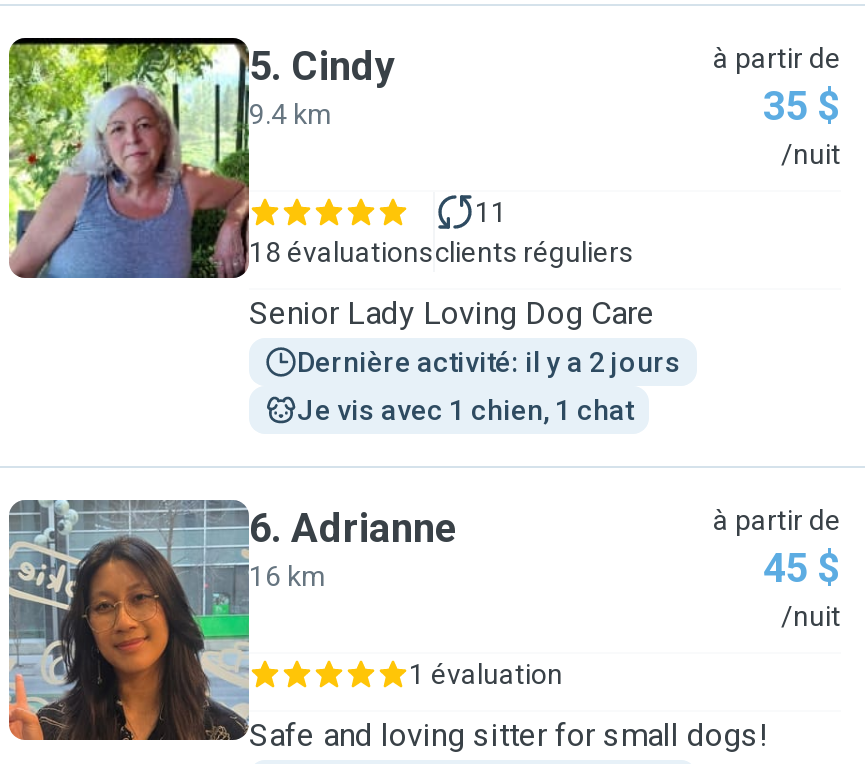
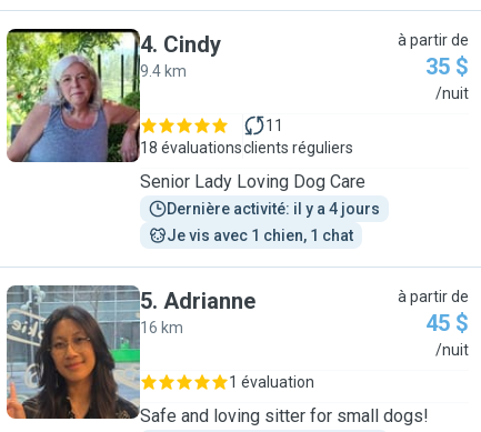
[249,42,395,90] 5. Cindy -> [140,31,221,58] 4. Cindy
[297,346,681,378] Dernière activité: il y a 2 jours -> [167,200,380,218] Dernière activité: il y a 4 jours
[249,504,457,552] 6. Adrianne -> [140,288,255,314] 5. Adrianne

